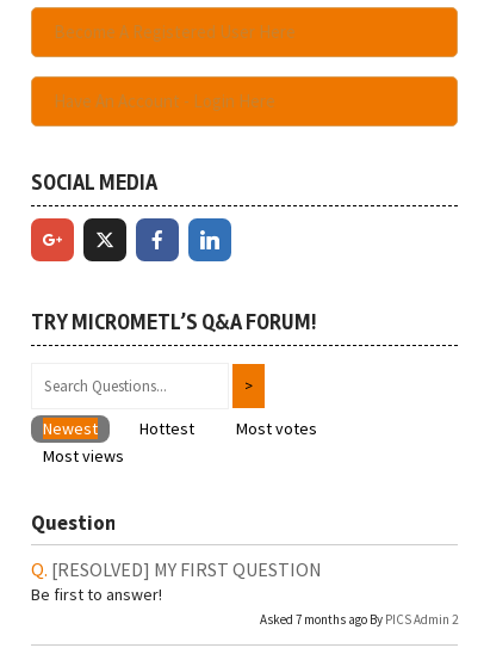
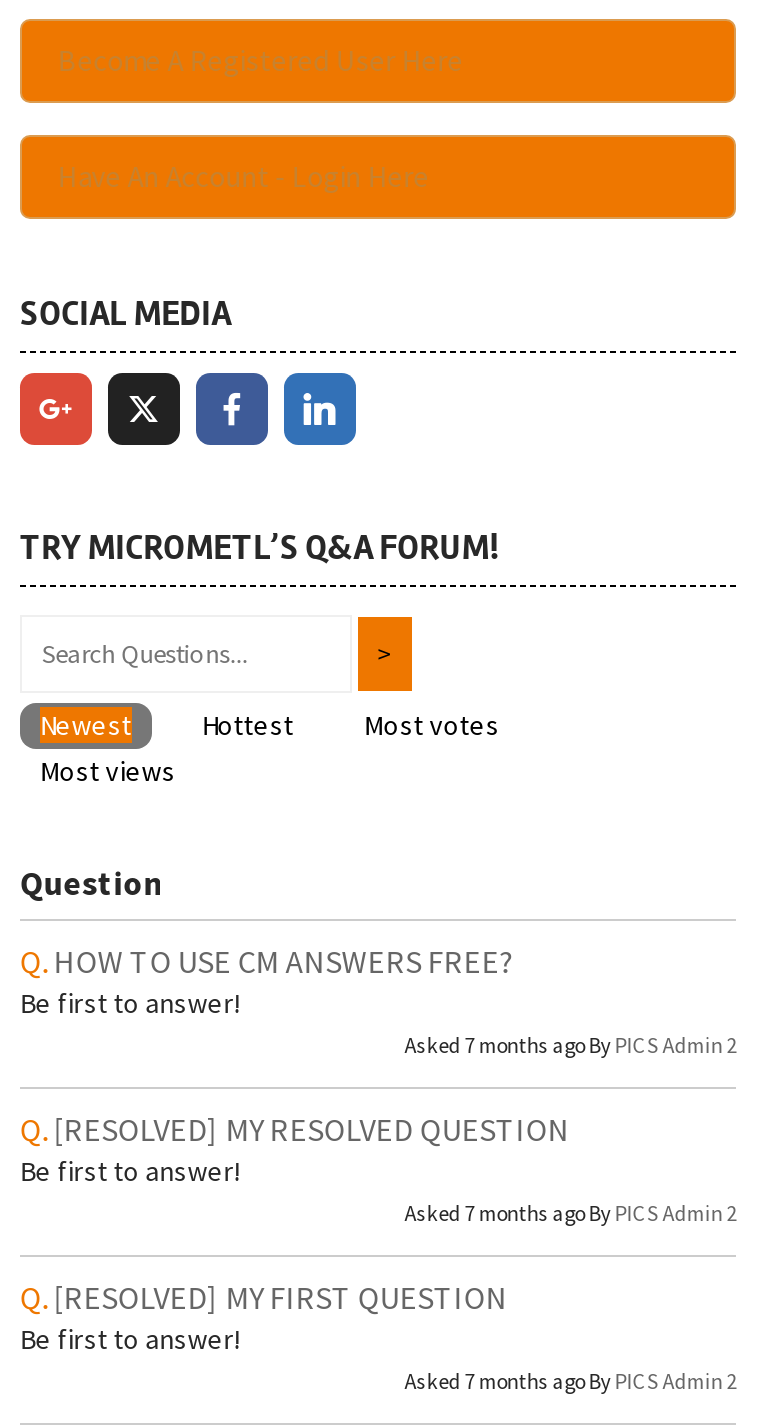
none -> [20,941,736,1227] HOW TO USE CM ANSWERS FREE? | Be first to answer! | Asked 7 months ago By PICS Admin 2 | [RESOLVED] MY RESOLVED QUESTION | Be first to answer! | Asked 7 months ago By PICS Admin 2

